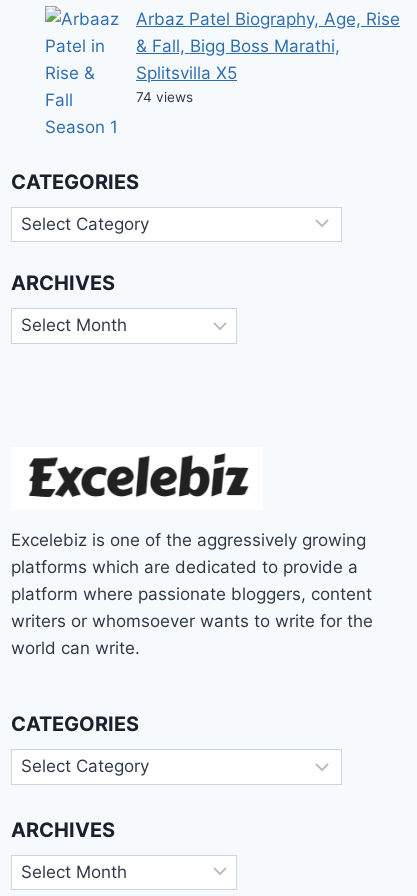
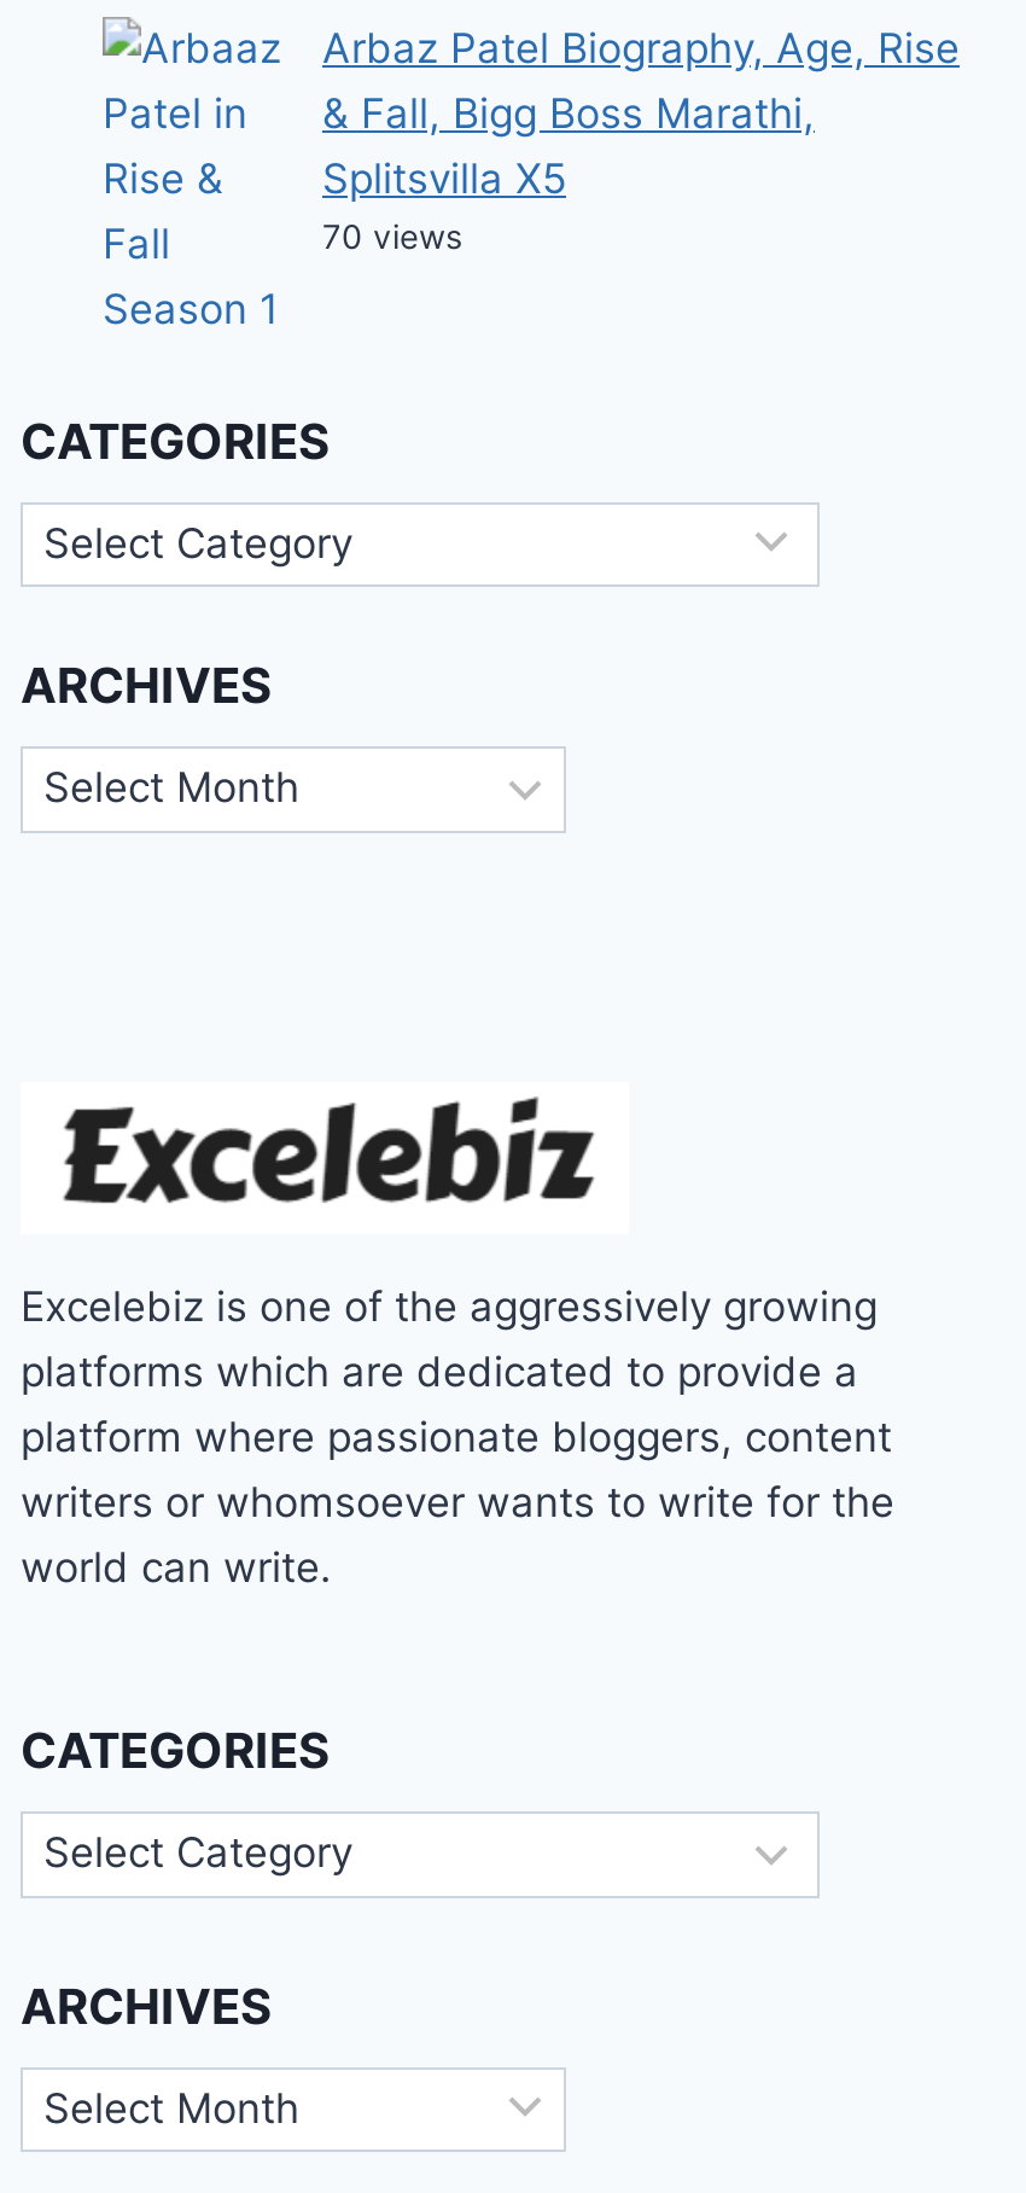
[136,89,193,105] 74 views -> [322,218,462,256] 70 views

